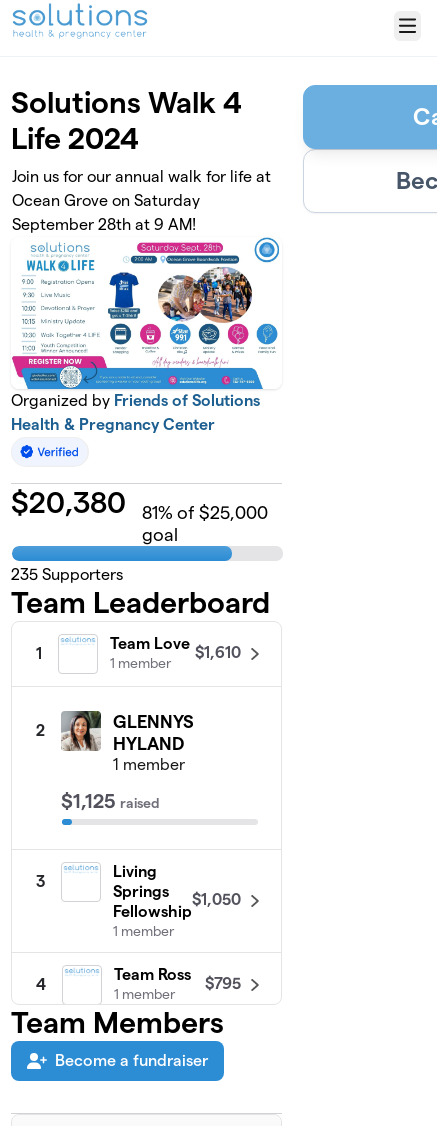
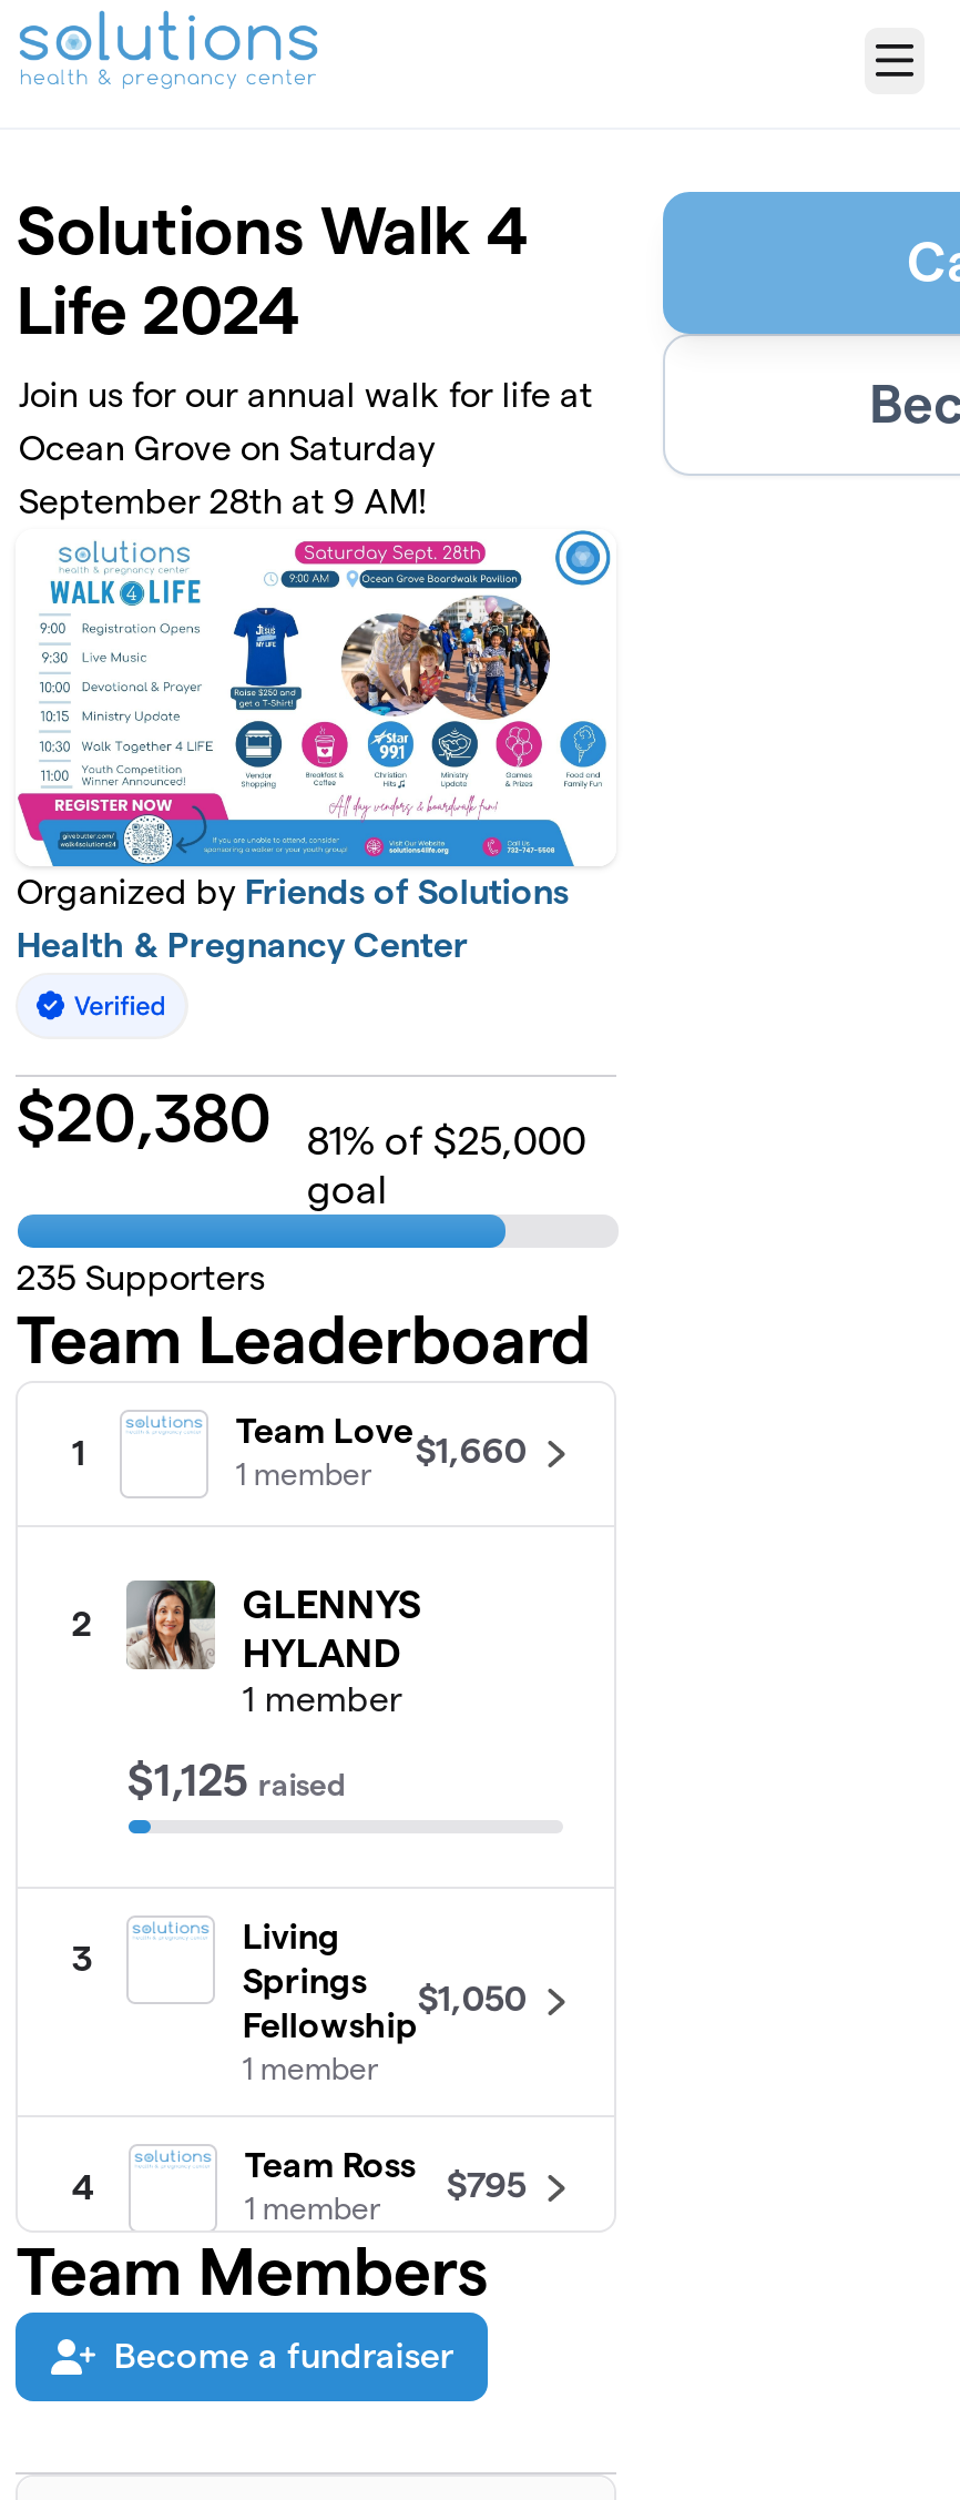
[195,644,241,661] $1,610 -> [415,1432,526,1470] $1,660

